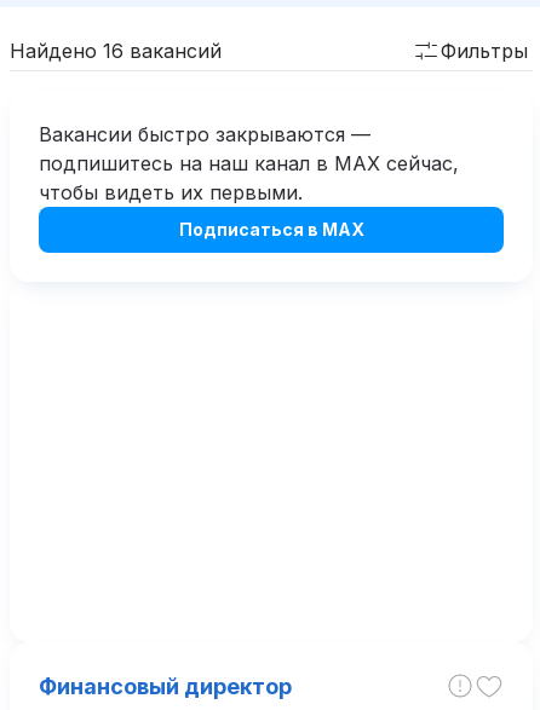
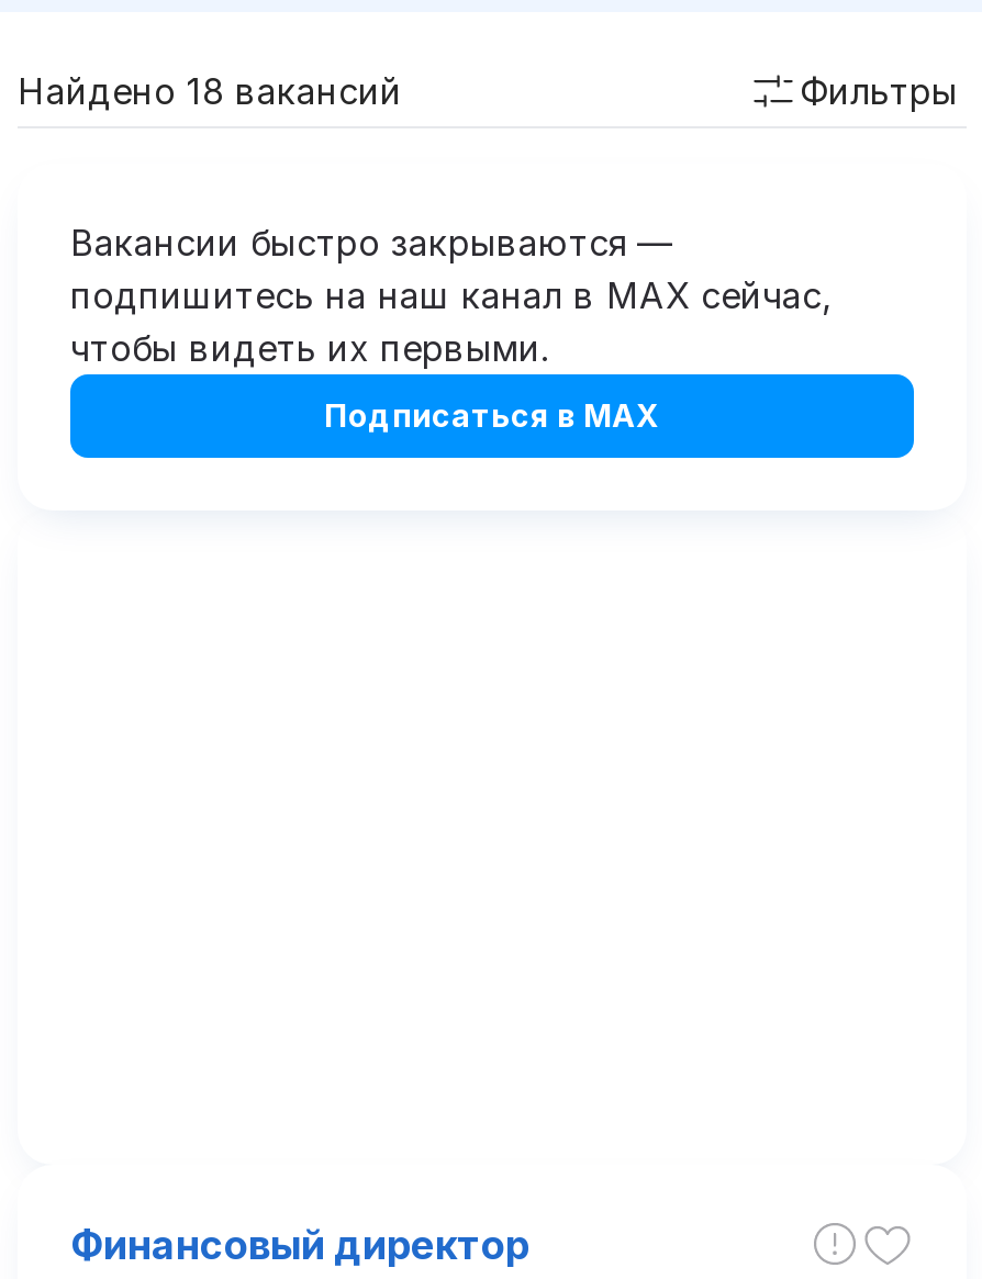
[10,39,222,63] Найдено 16 вакансий -> [18,69,402,113] Найдено 18 вакансий

